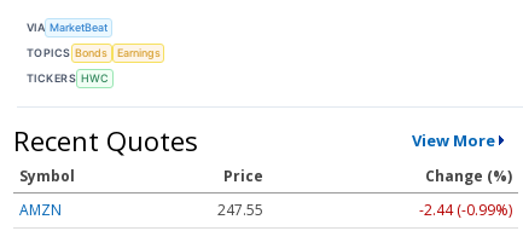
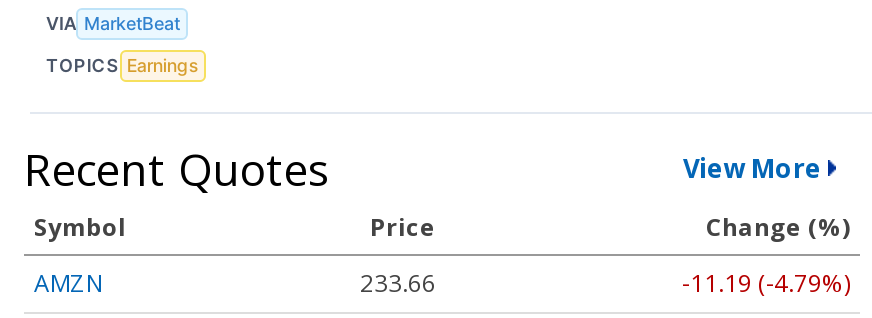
[27,45,160,84] TOPICS Bonds | Earnings | TICKERS HWC -> [46,53,199,75] TOPICS Earnings
[217,199,263,220] 247.55 -> [360,266,436,300] 233.66
[419,199,512,220] -2.44 (-0.99%) -> [682,266,850,300] -11.19 (-4.79%)

